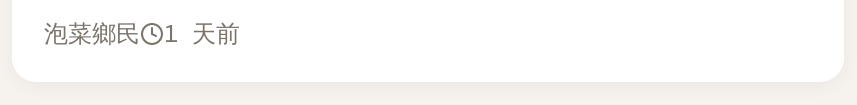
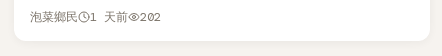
none -> [140,9,161,25] 202

